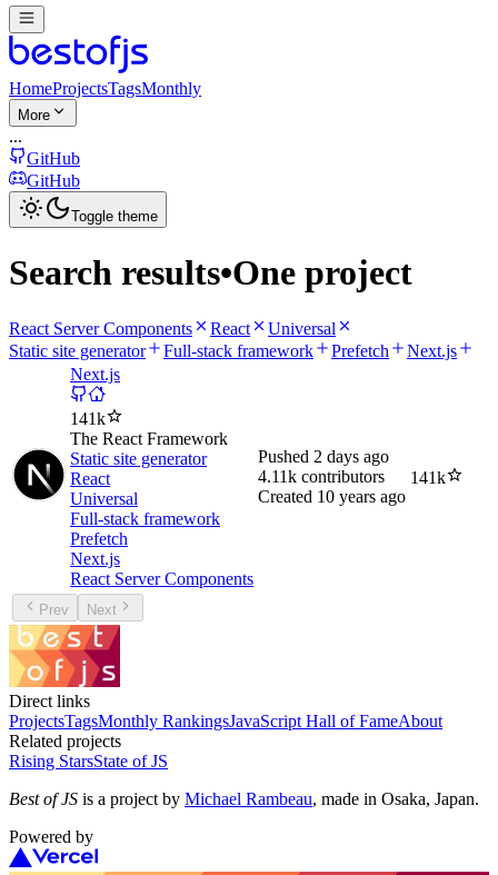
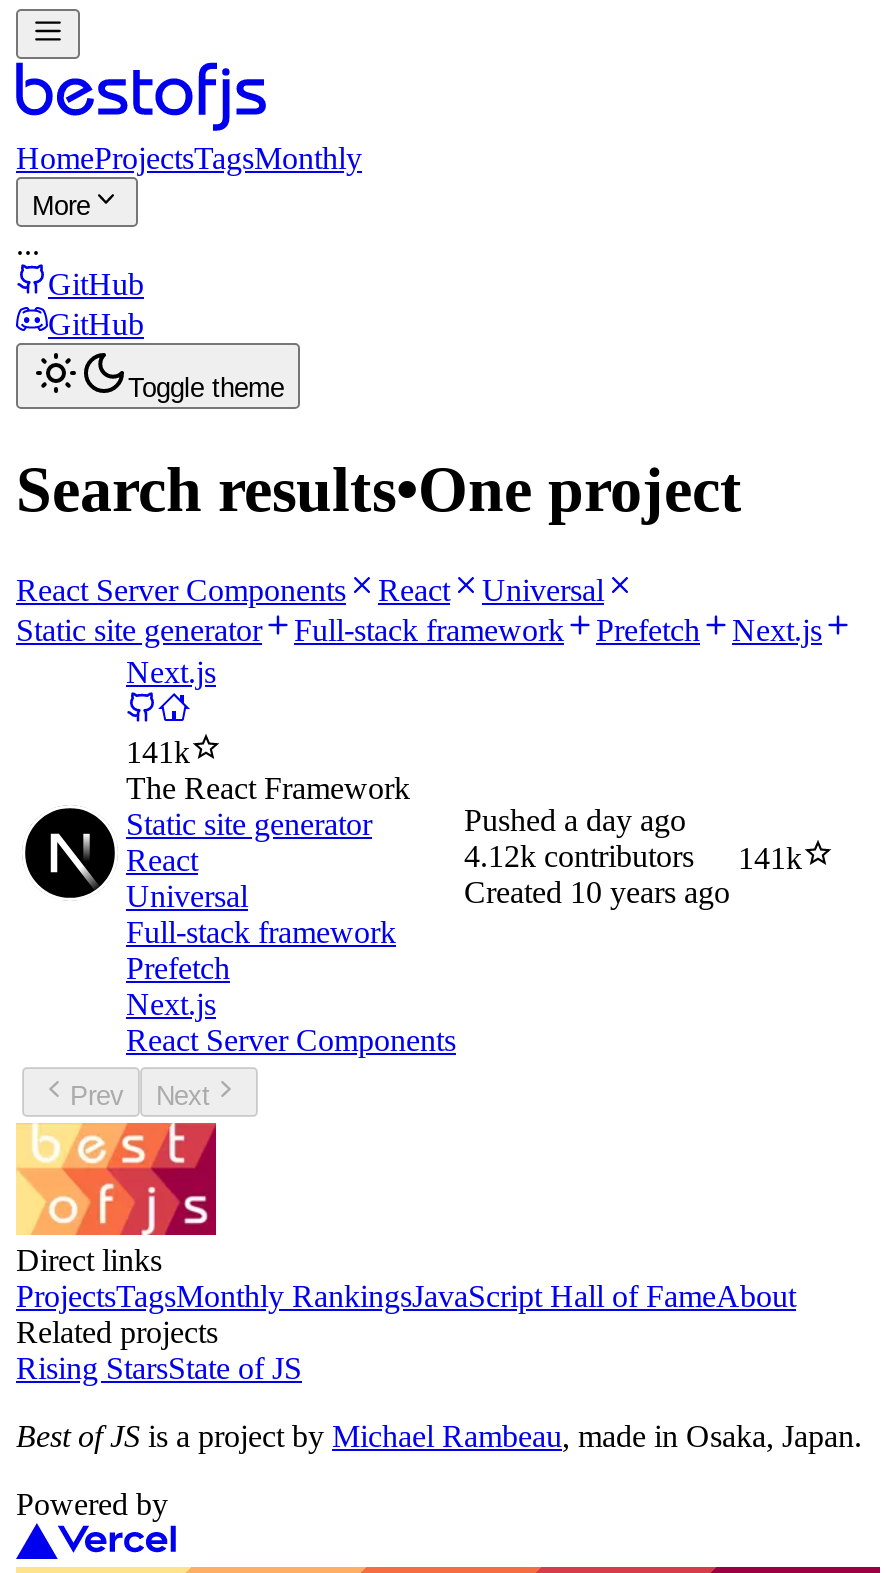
[258,447,389,466] Pushed 2 days ago -> [464,803,686,837] Pushed a day ago
[258,467,385,486] 4.11k contributors -> [464,839,694,873] 4.12k contributors

